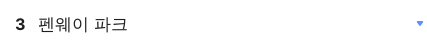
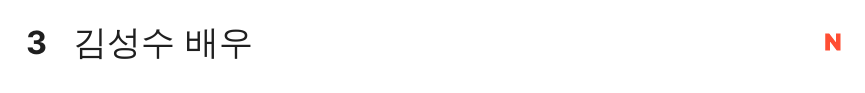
[38,14,128,34] 펜웨이 파크 -> [73,22,253,62] 김성수 배우

